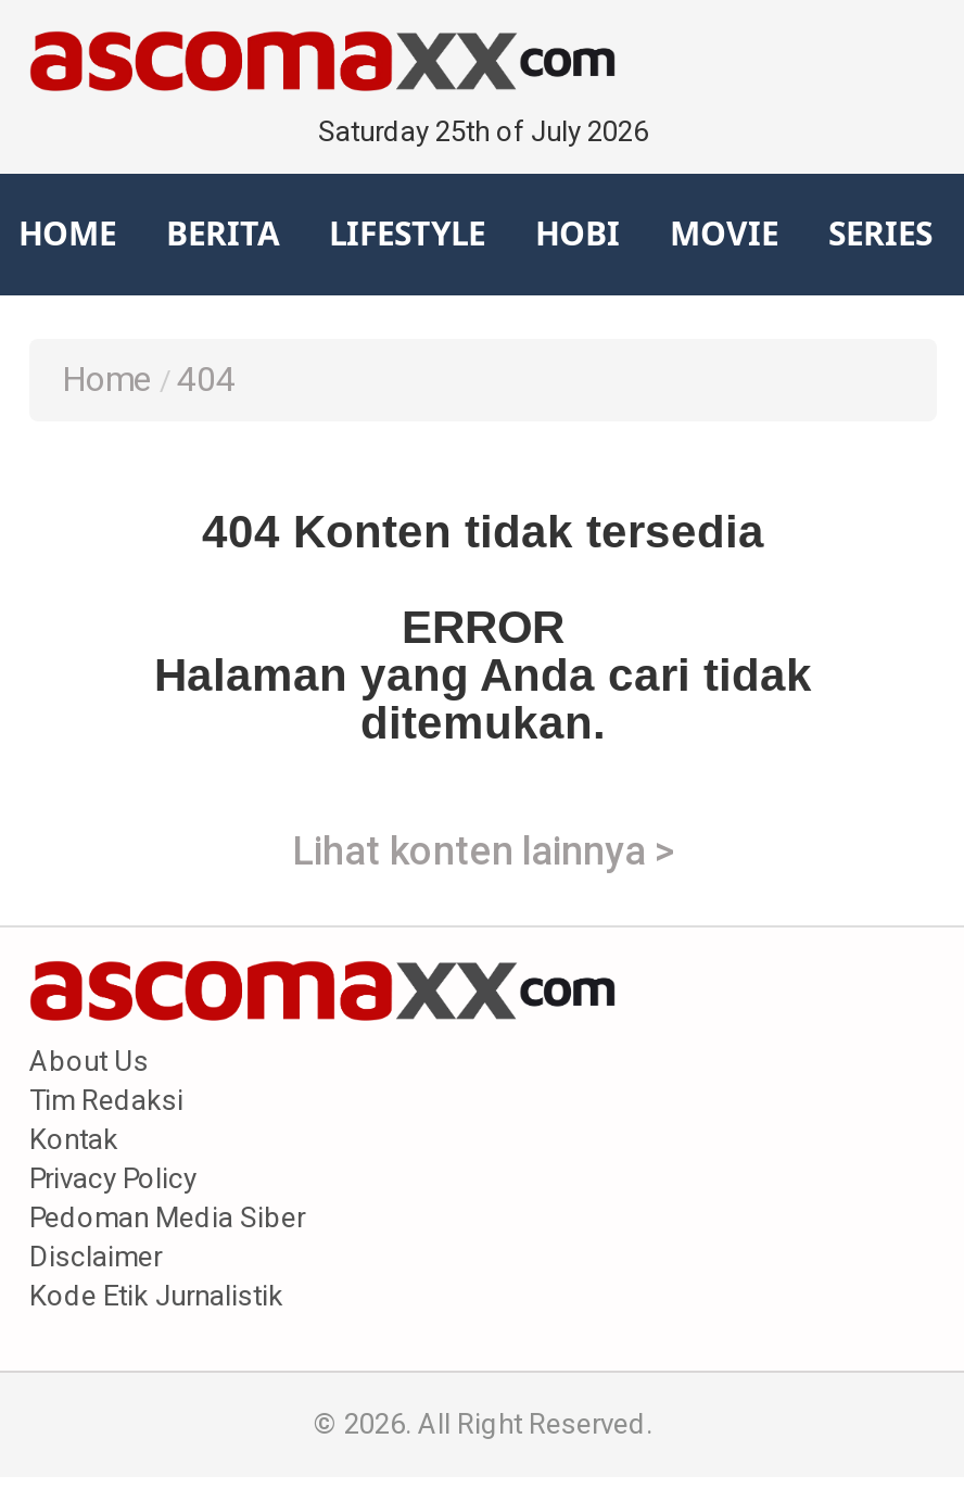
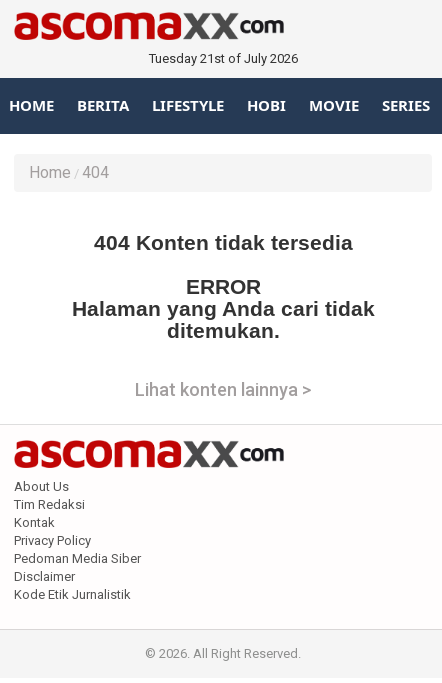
[318,115,648,147] Saturday 25th of July 2026 -> [148,51,297,66] Tuesday 21st of July 2026

